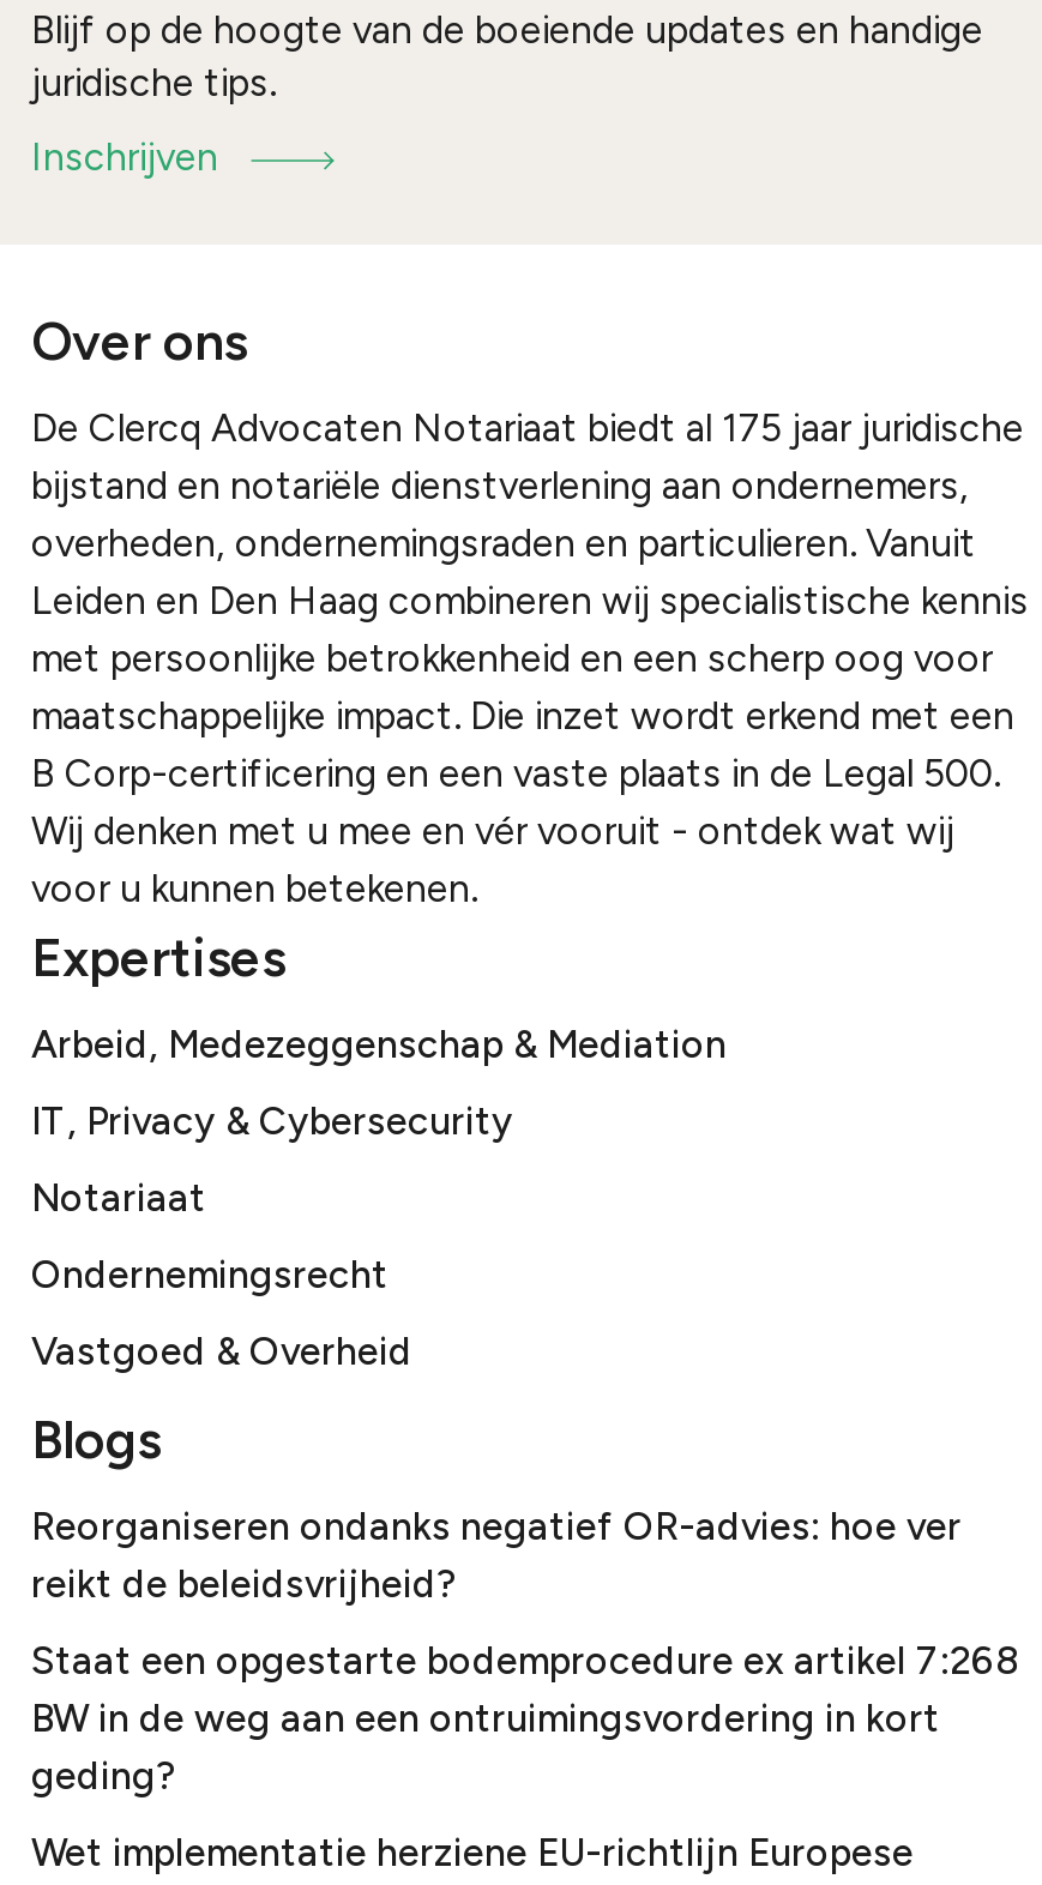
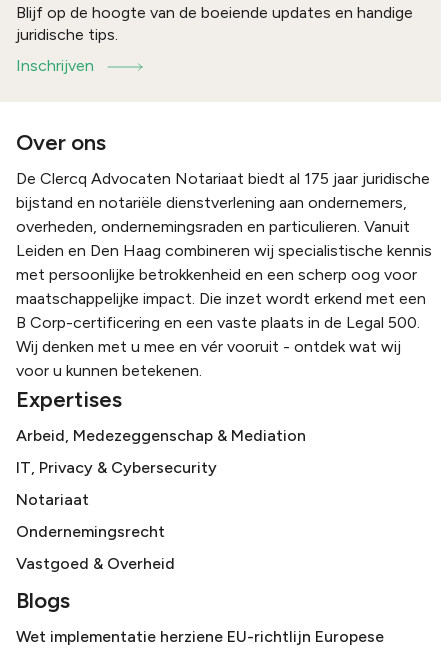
[31,1504,1019,1799] Reorganiseren ondanks negatief OR-advies: hoe ver | reikt de beleidsvrijheid? | Staat een opgestarte bodemprocedure ex artikel 7:268 | BW in de weg aan een ontruimingsvordering in kort | geding? -> none

